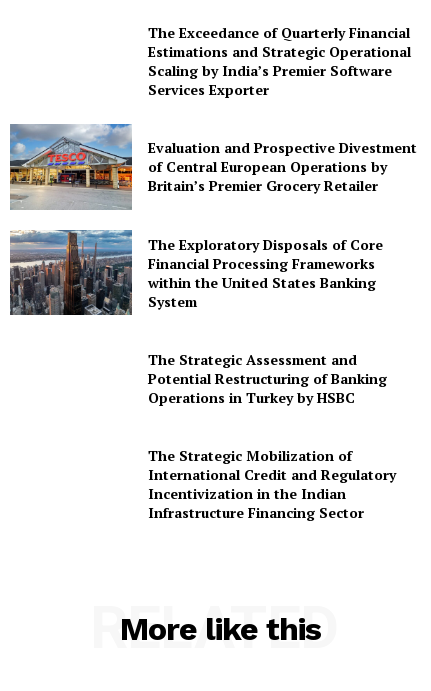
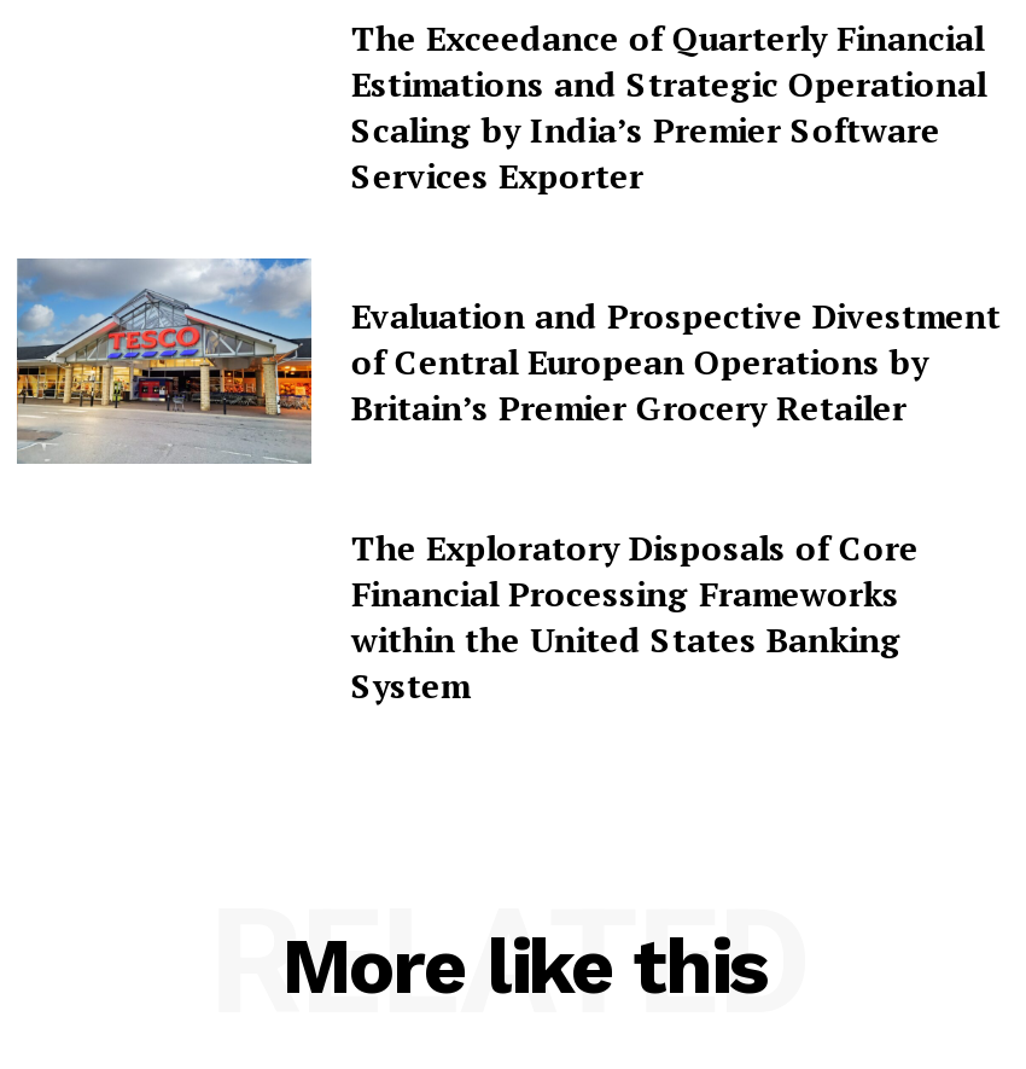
[9,229,133,316] [image] -> none
[148,350,396,522] The Strategic Assessment and | Potential Restructuring of Banking | Operations in Turkey by HSBC | The Strategic Mobilization of | International Credit and Regulatory | Incentivization in the Indian | Infrastructure Financing Sector -> none

